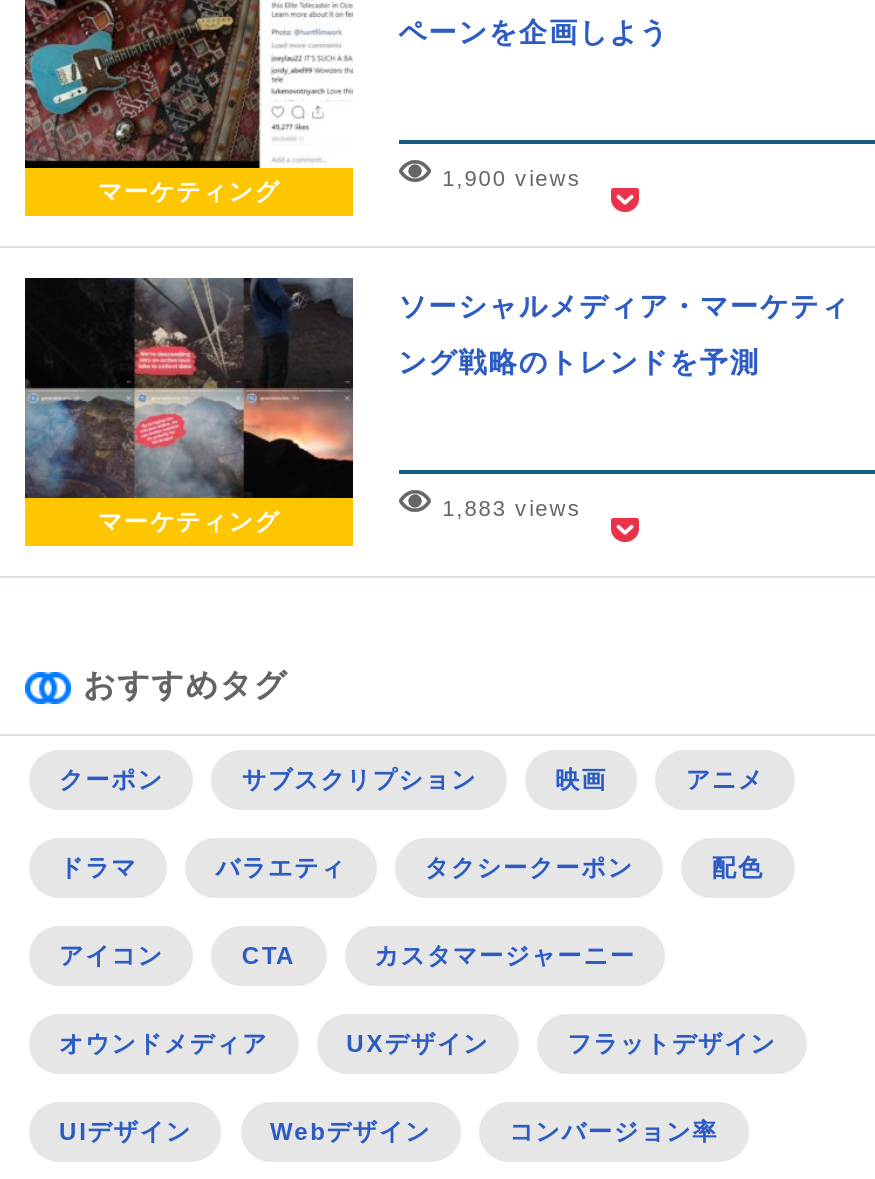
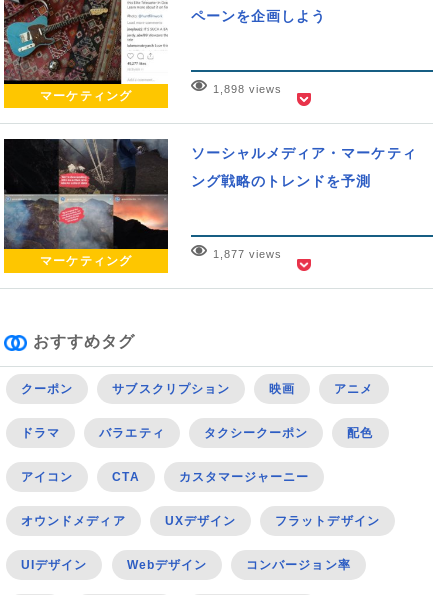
[442,166,582,190] 1,900 views -> [213,83,282,95] 1,898 views
[442,496,582,520] 1,883 views -> [213,248,282,260] 1,877 views

